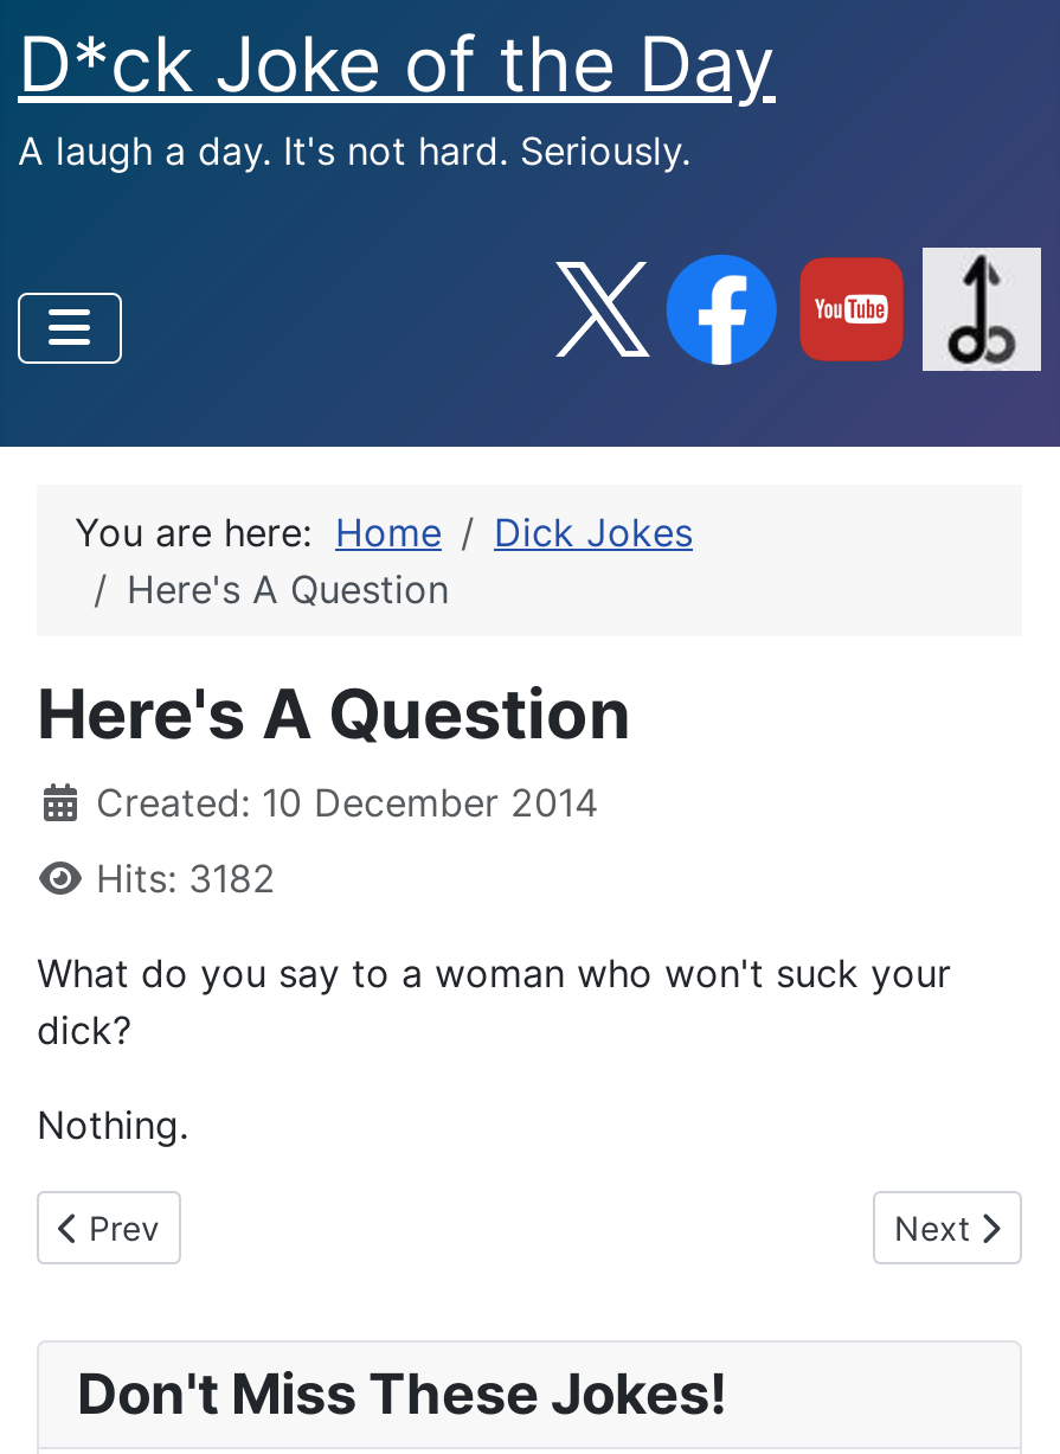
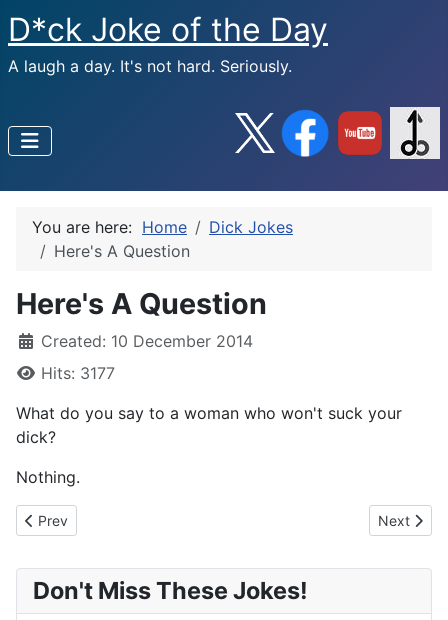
[96,854,276,902] Hits: 3182 -> [41,363,115,383] Hits: 3177

